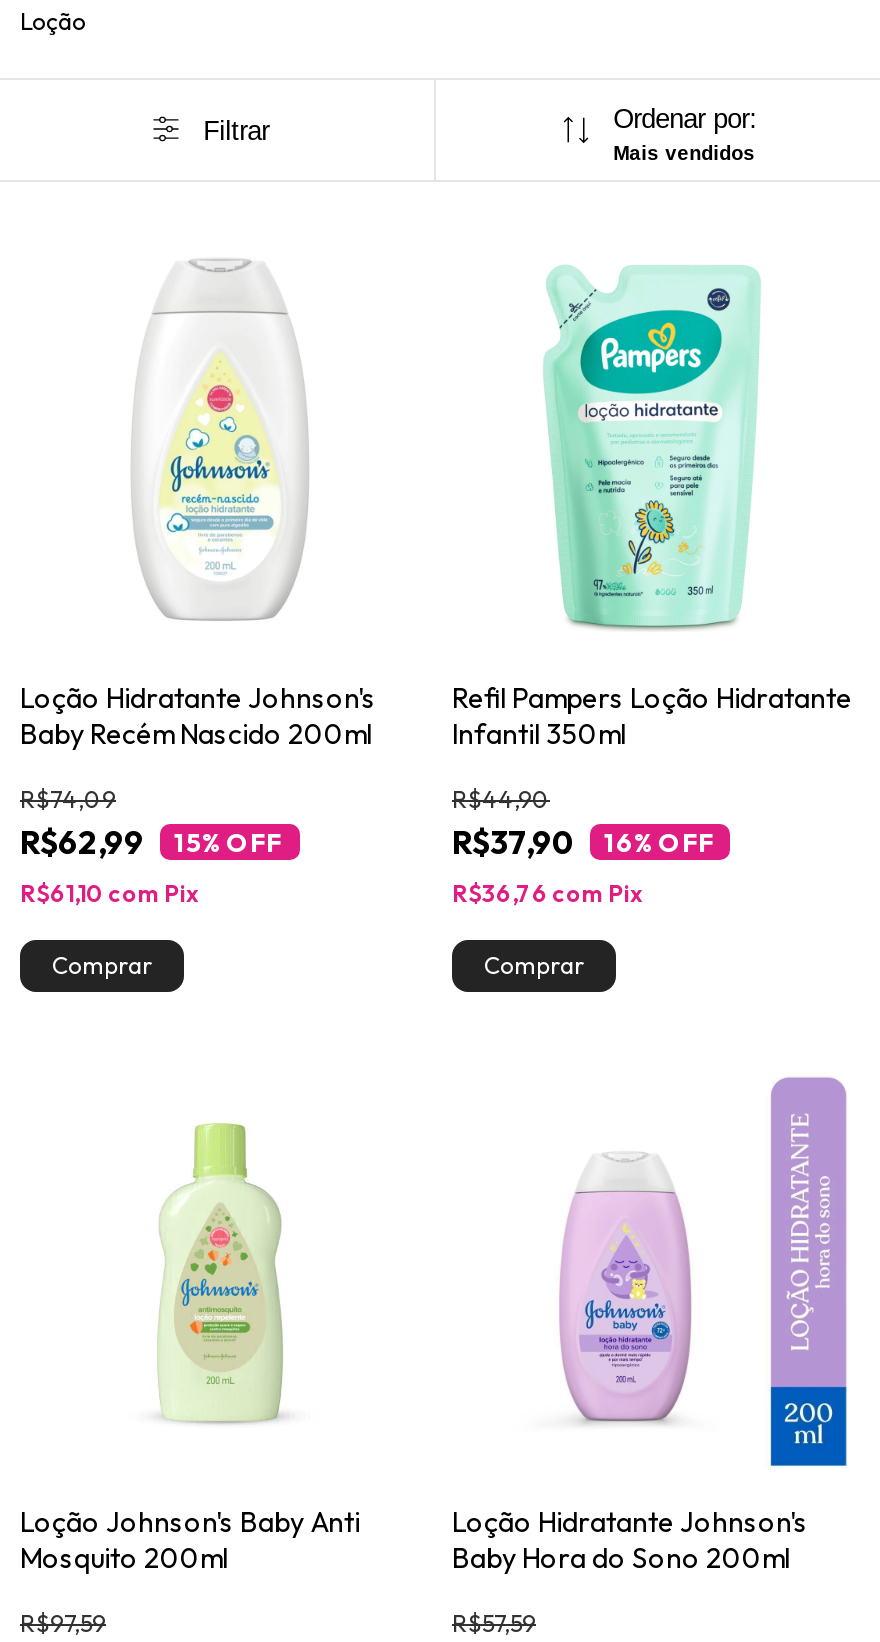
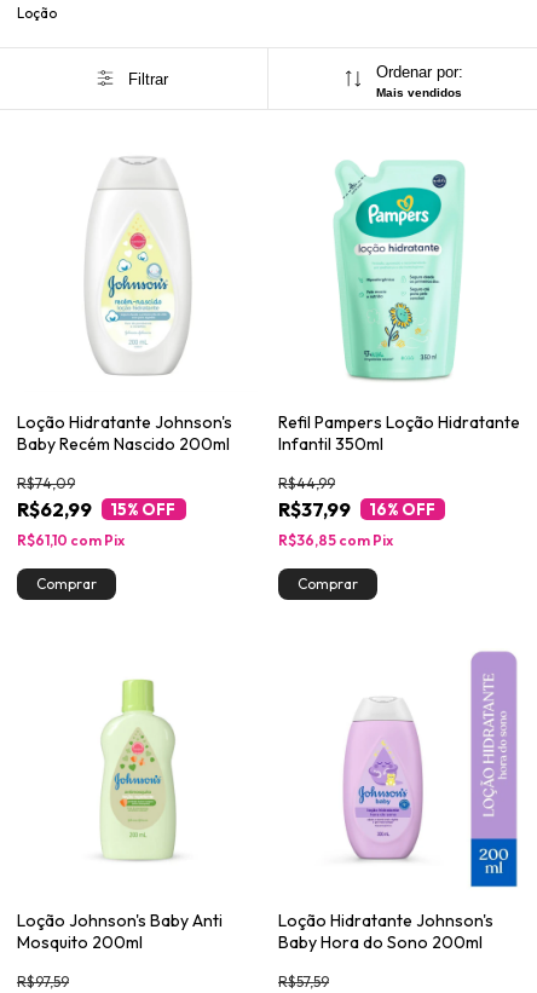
[452,784,550,814] R$44,90 -> [278,474,335,492] R$44,99
[452,822,714,862] R$37,90 16% OFF -> [278,497,435,521] R$37,99 16% OFF
[452,878,642,908] R$36,76 com Pix -> [278,531,393,549] R$36,85 com Pix

